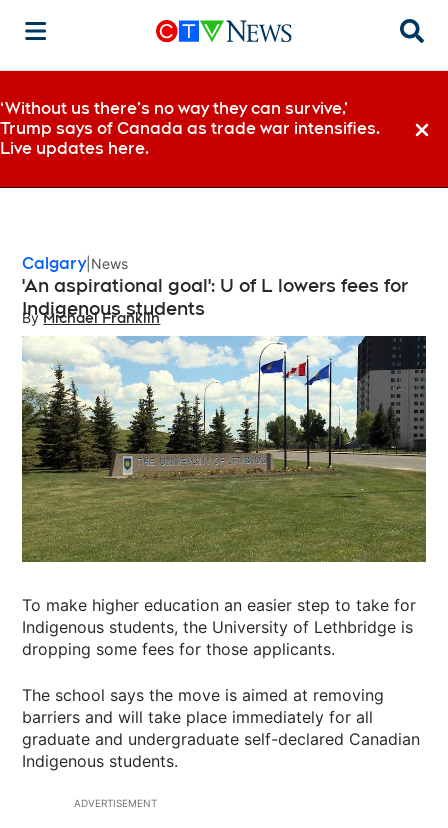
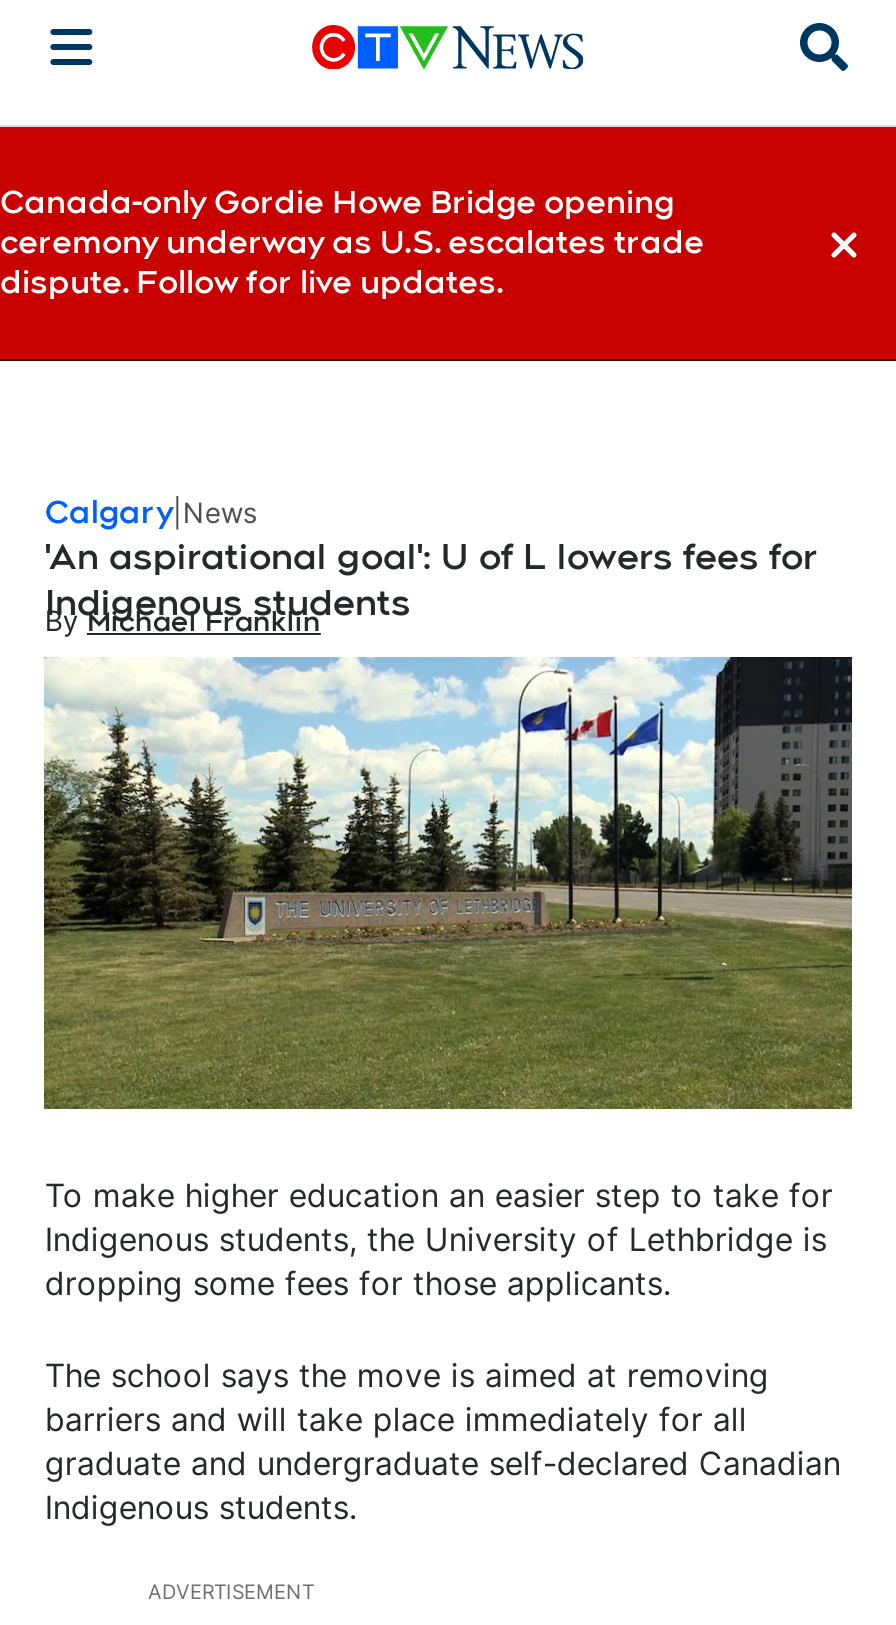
[0,99,379,158] ‘Without us there’s no way they can survive,’ | Trump says of Canada as trade war intensifies. | Live updates here. -> [0,183,704,301] Canada-only Gordie Howe Bridge opening | ceremony underway as U.S. escalates trade | dispute. Follow for live updates.

